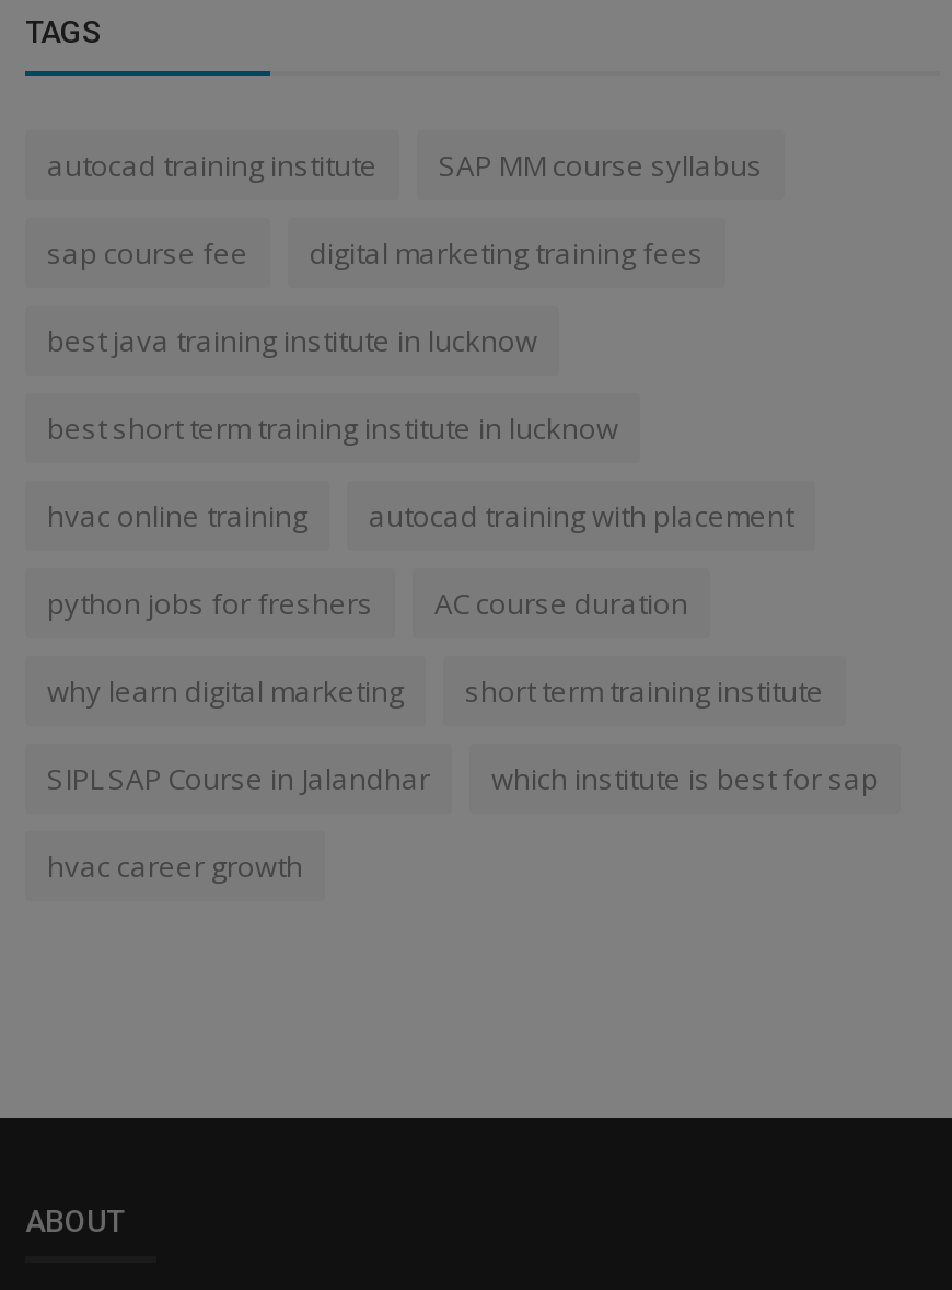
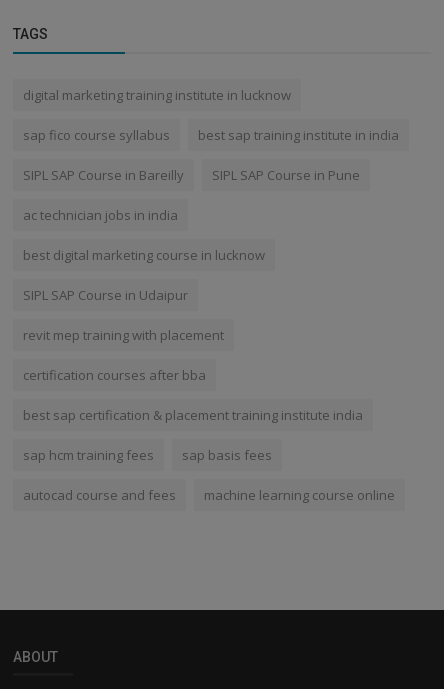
[47,146,879,887] autocad training institute | SAP MM course syllabus | sap course fee | digital marketing training fees | best java training institute in lucknow | best short term training institute in lucknow | hvac online training | autocad training with placement | python jobs for freshers | AC course duration | why learn digital marketing | short term training institute | SIPL SAP Course in Jalandhar | which institute is best for sap | hvac career growth -> [23,86,399,504] digital marketing training institute in lucknow | sap fico course syllabus | best sap training institute in india | SIPL SAP Course in Bareilly | SIPL SAP Course in Pune | ac technician jobs in india | best digital marketing course in lucknow | SIPL SAP Course in Udaipur | revit mep training with placement | certification courses after bba | best sap certification & placement training institute india | sap hcm training fees | sap basis fees | autocad course and fees | machine learning course online

